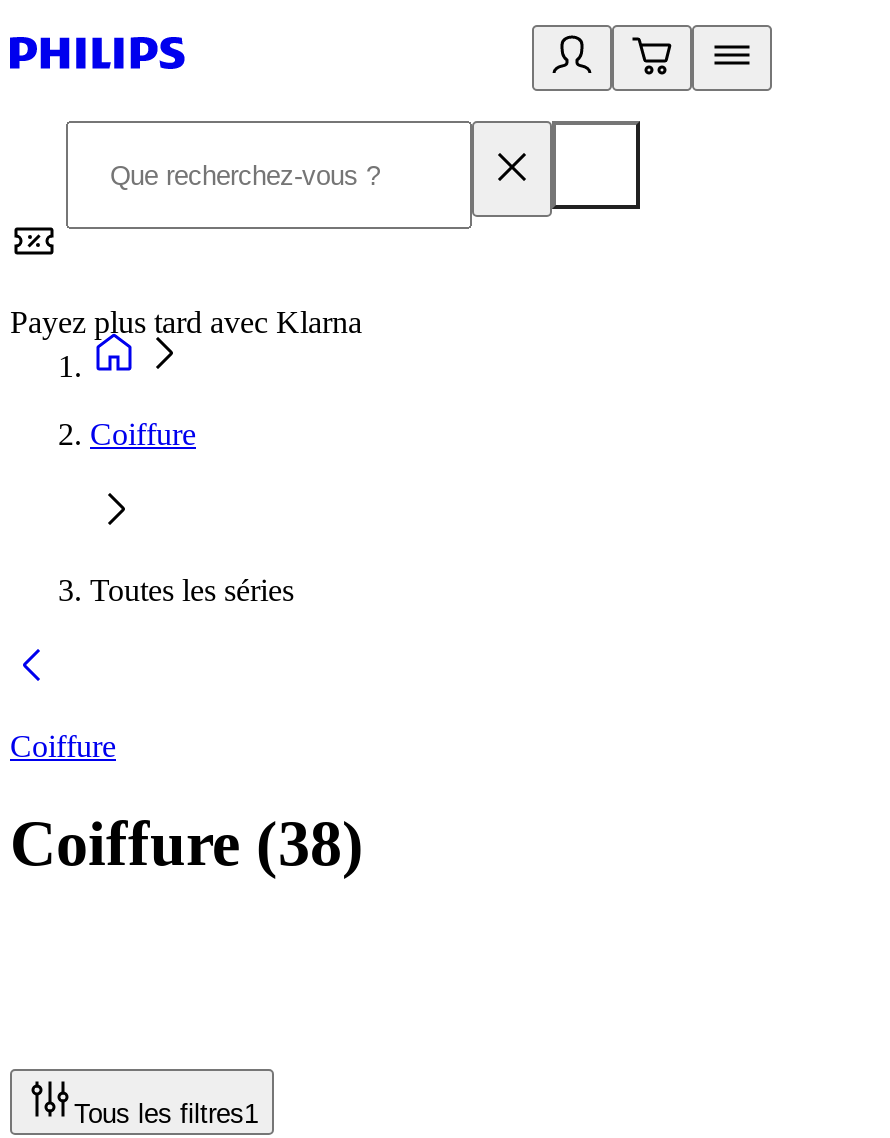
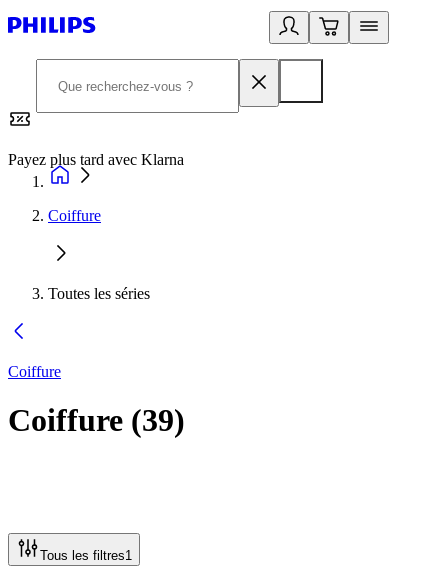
[10,808,364,880] Coiffure (38) -> [8,402,185,438] Coiffure (39)

